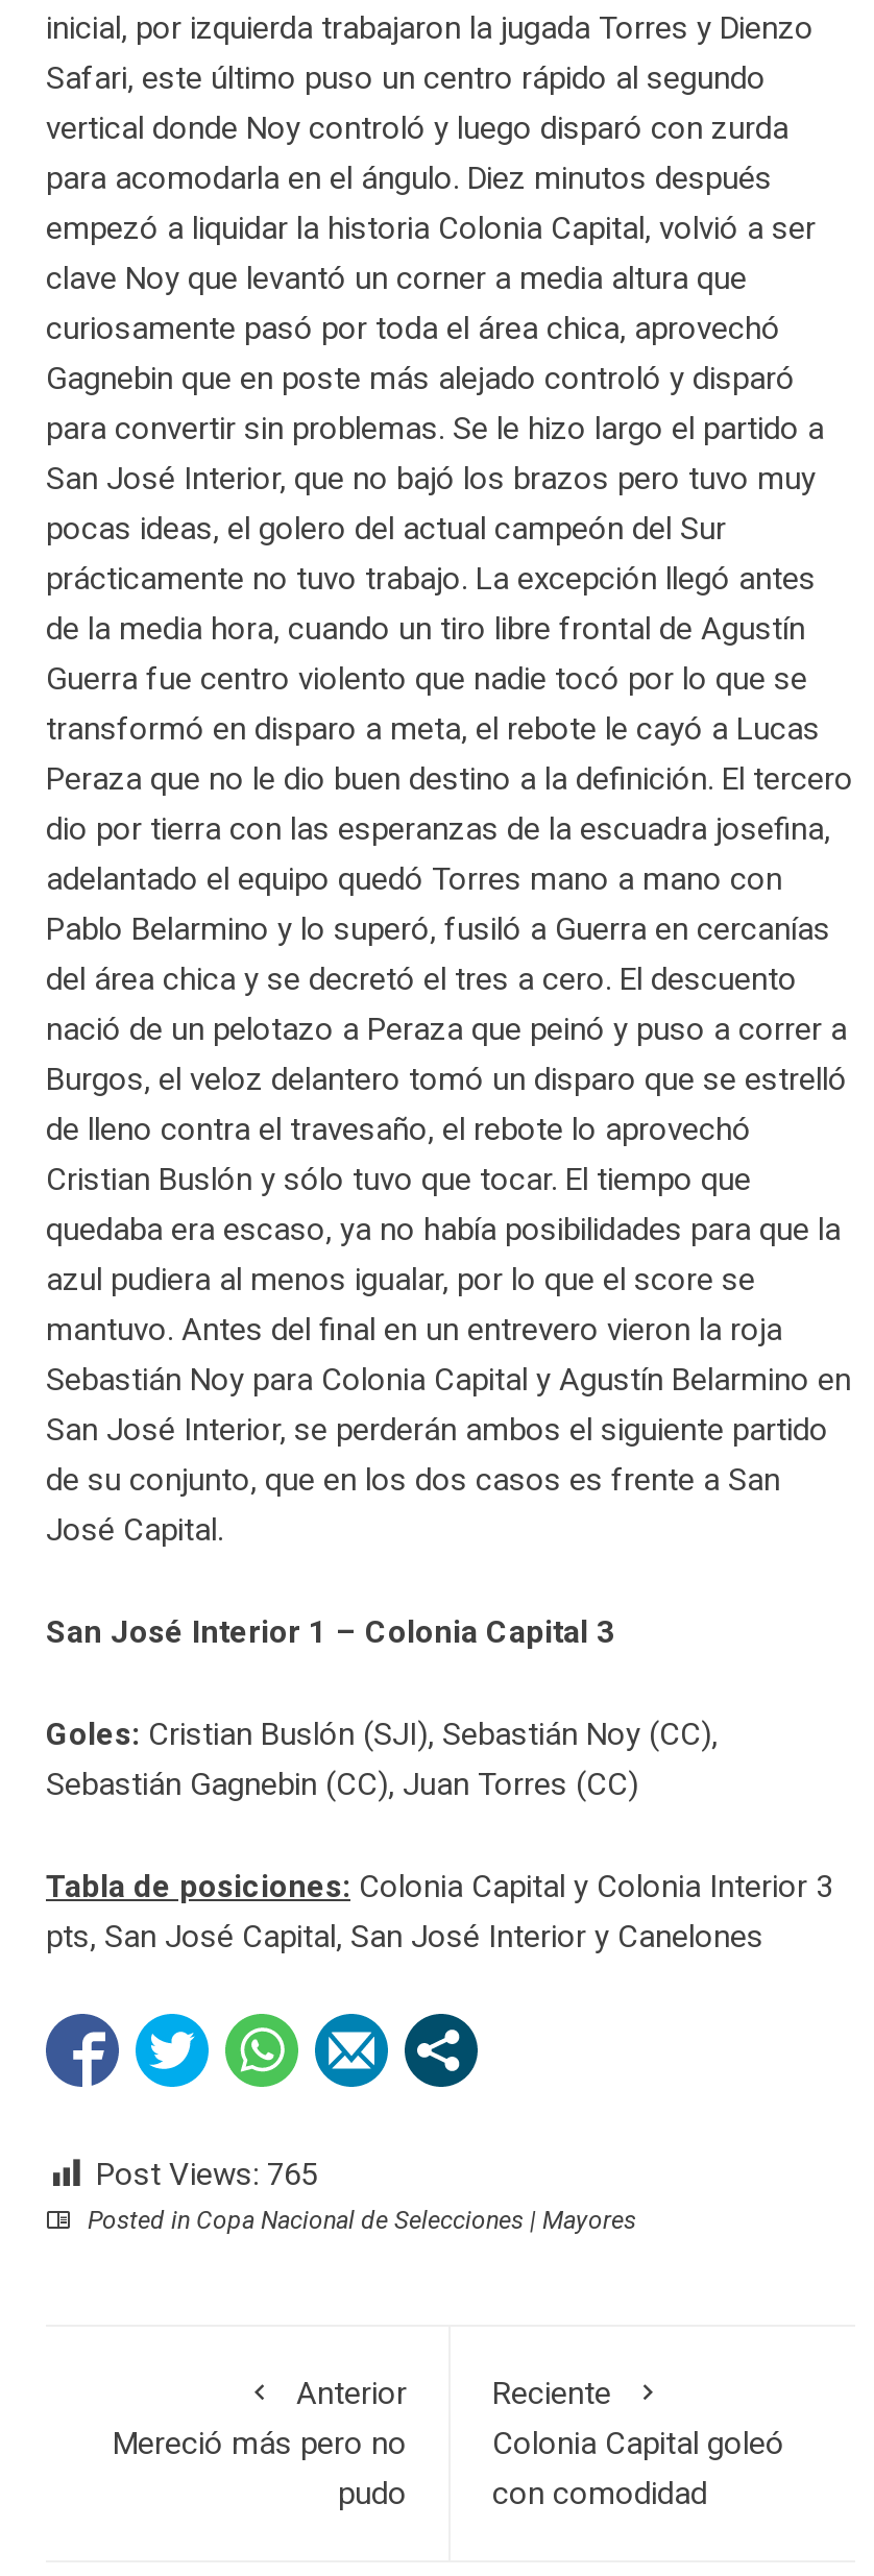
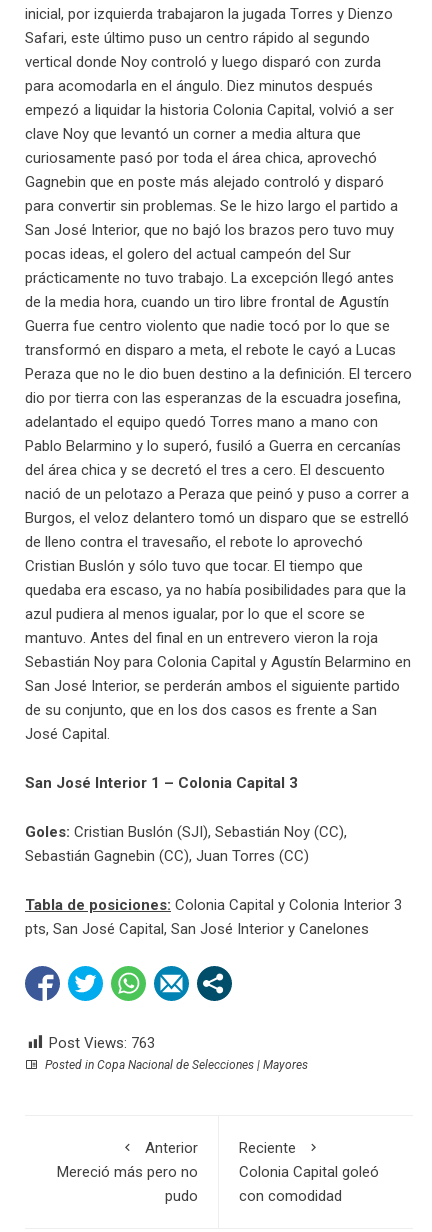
[96,2156,317,2193] Post Views: 765 -> [49,1034,155,1052] Post Views: 763

